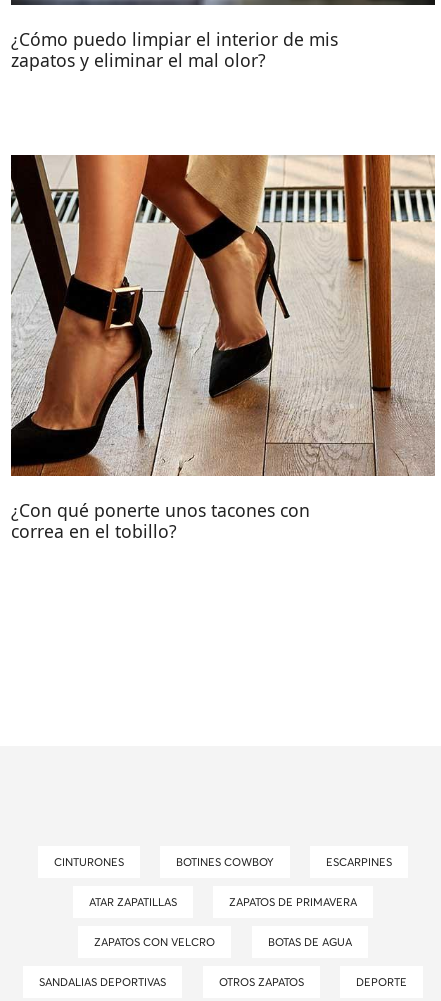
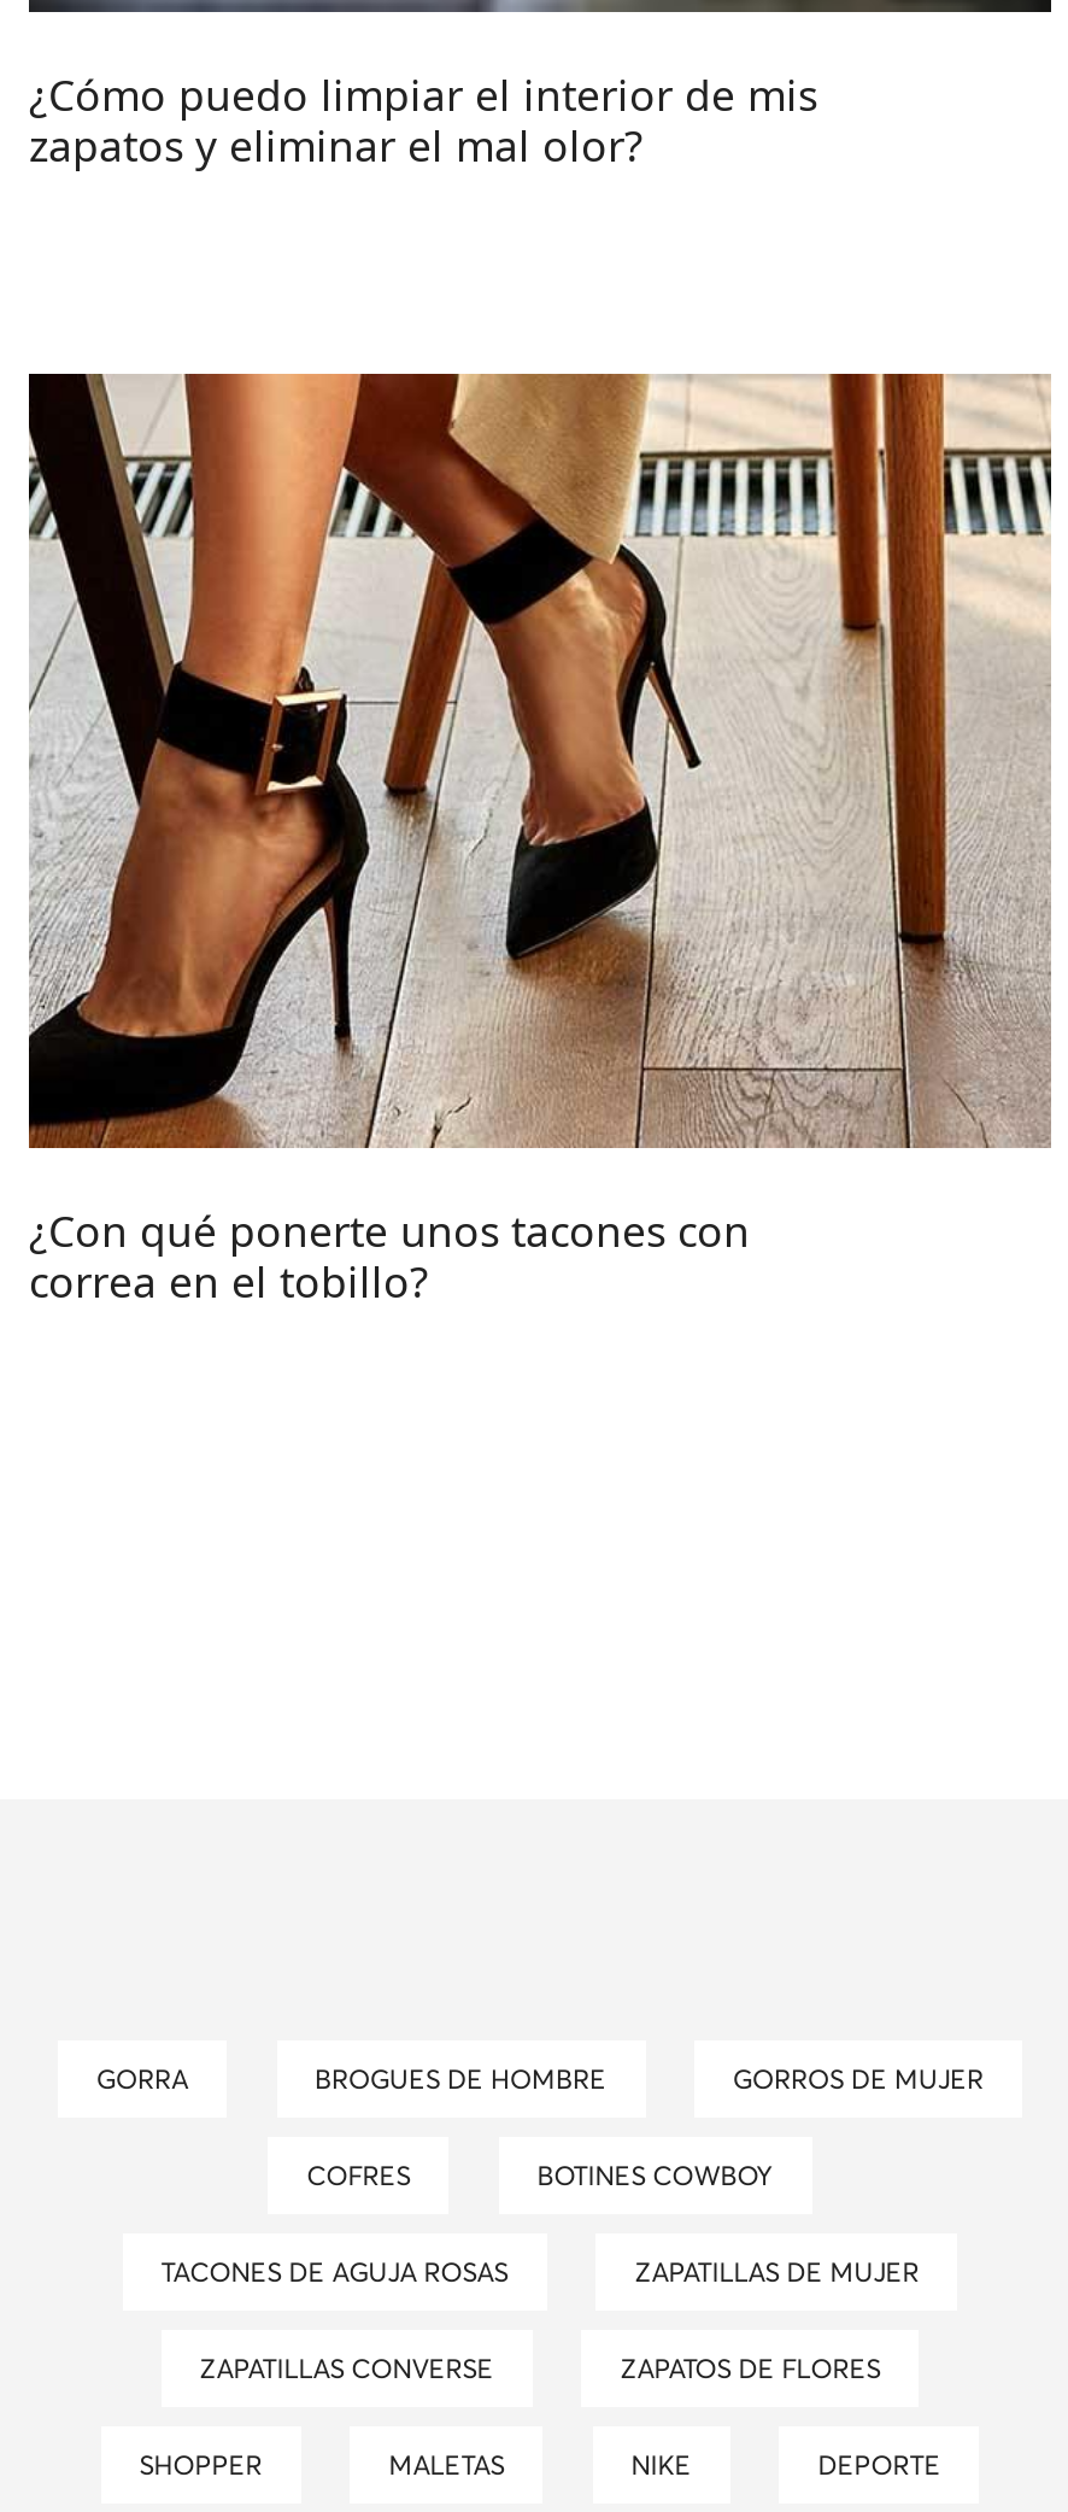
[45,855,392,989] ESCARPINES | ATAR ZAPATILLAS | ZAPATOS DE PRIMAVERA | ZAPATOS CON VELCRO | BOTAS DE AGUA | SANDALIAS DEPORTIVAS | OTROS ZAPATOS -> [154,2254,919,2481] TACONES DE AGUJA ROSAS | ZAPATILLAS DE MUJER | ZAPATILLAS CONVERSE | ZAPATOS DE FLORES | SHOPPER | MALETAS | NIKE
[61,855,123,869] CINTURONES -> [116,2061,984,2191] GORRA | BROGUES DE HOMBRE | GORROS DE MUJER | COFRES

